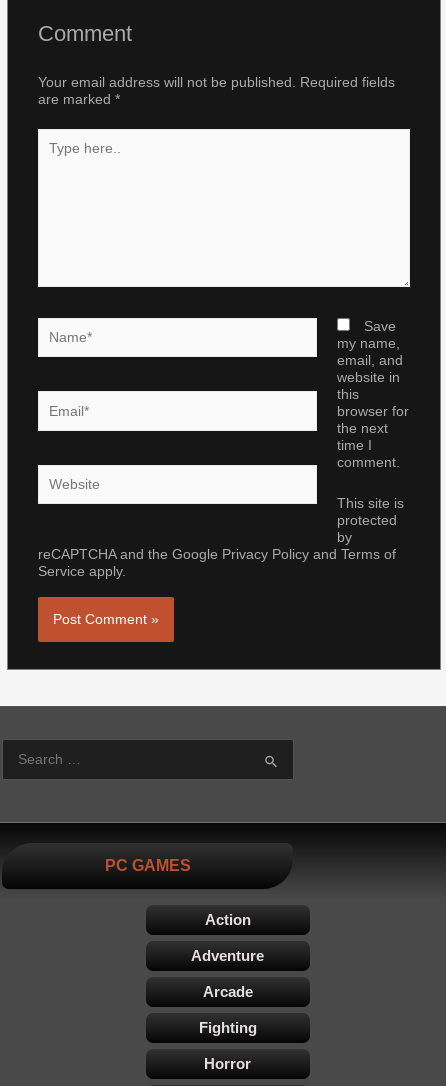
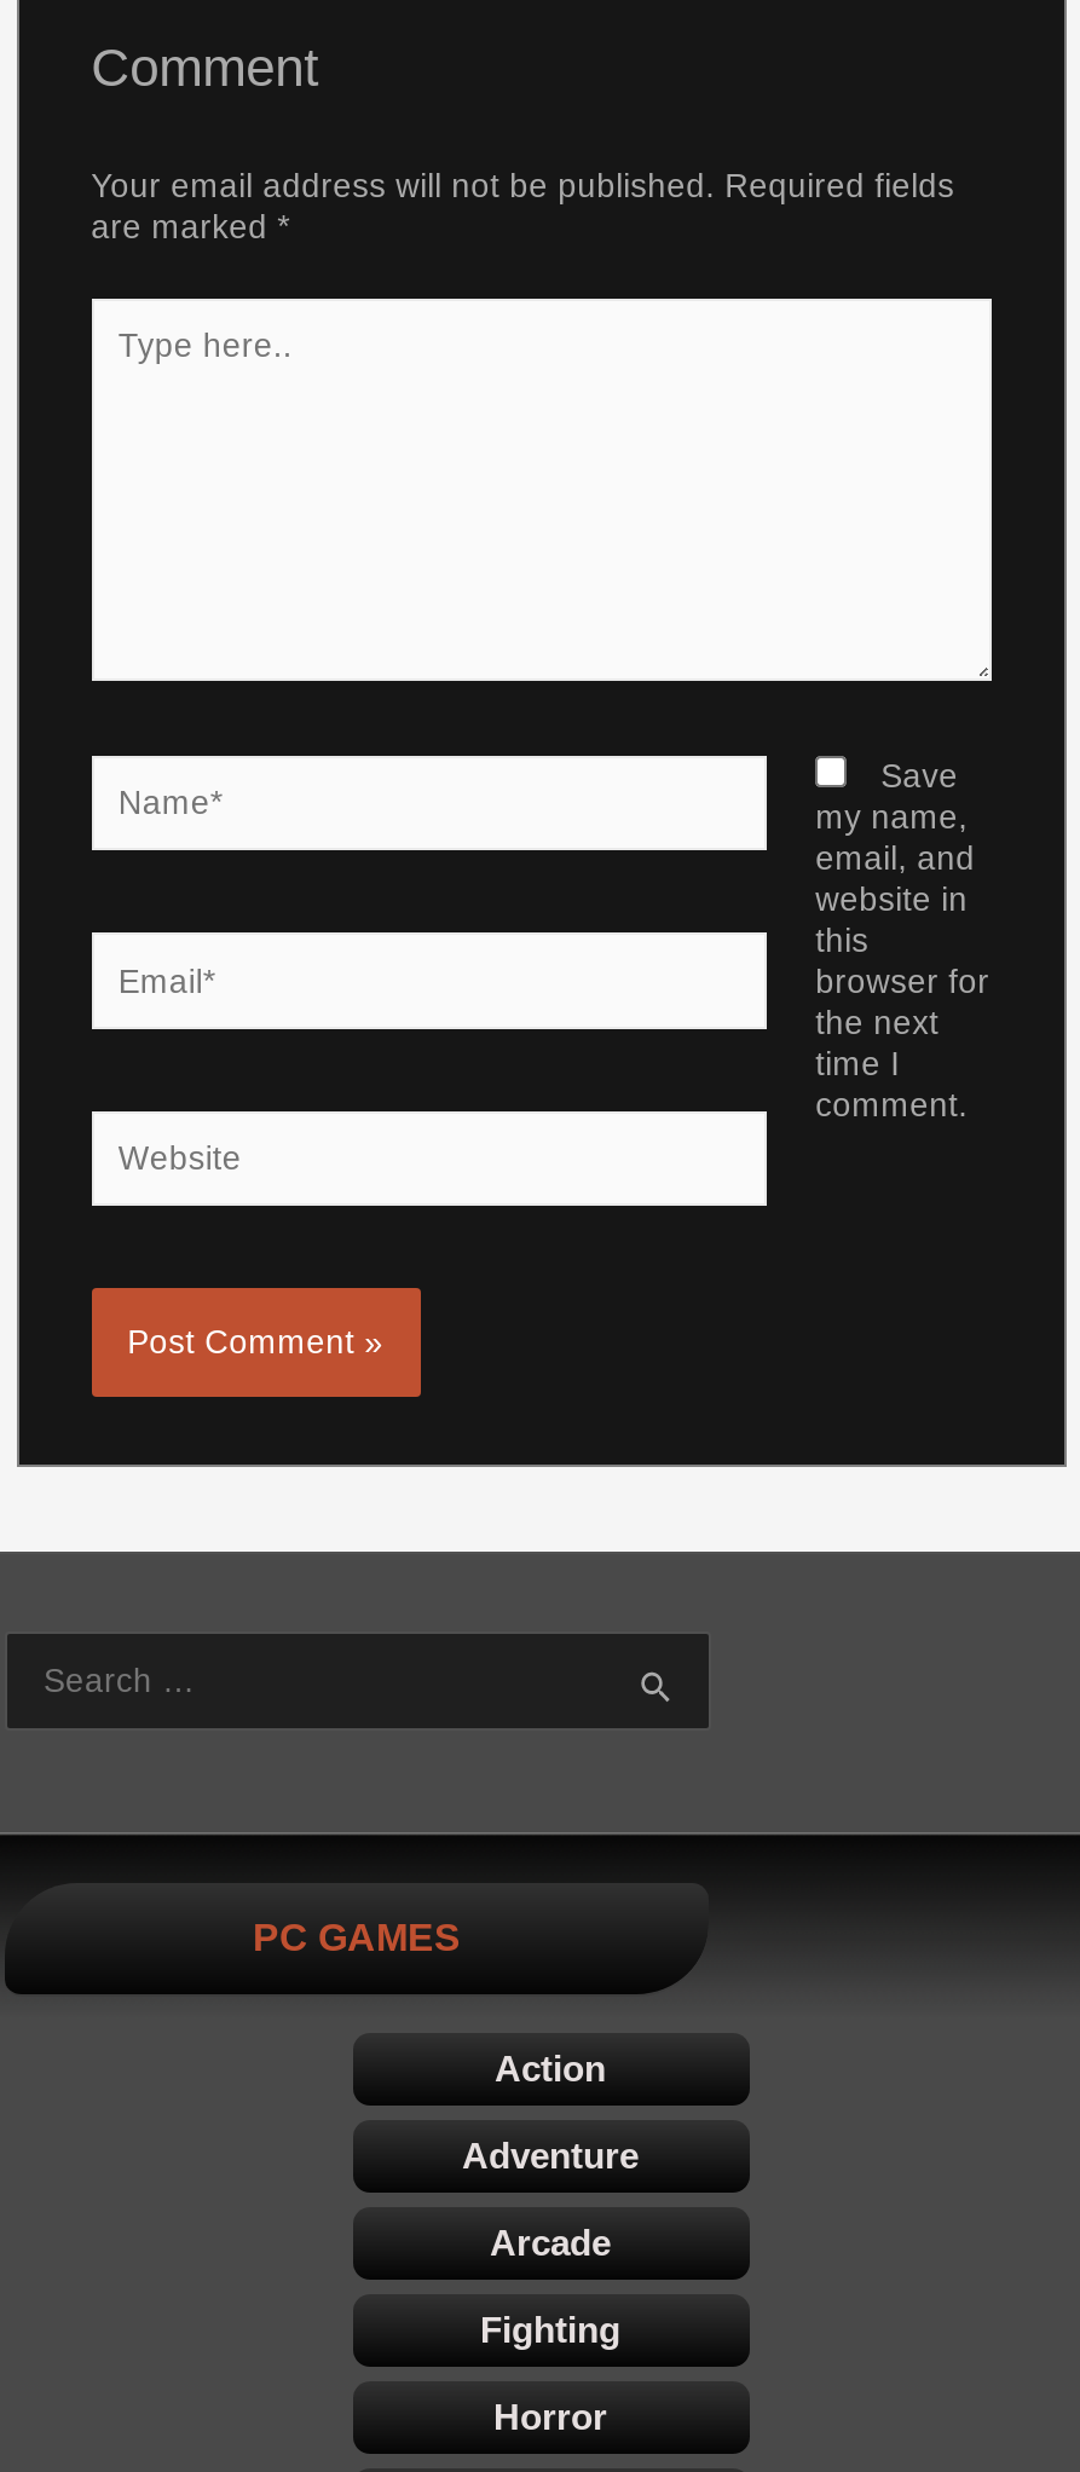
[38,496,404,579] This site is | protected | by | reCAPTCHA and the Google Privacy Policy and Terms of | Service apply. -> none

